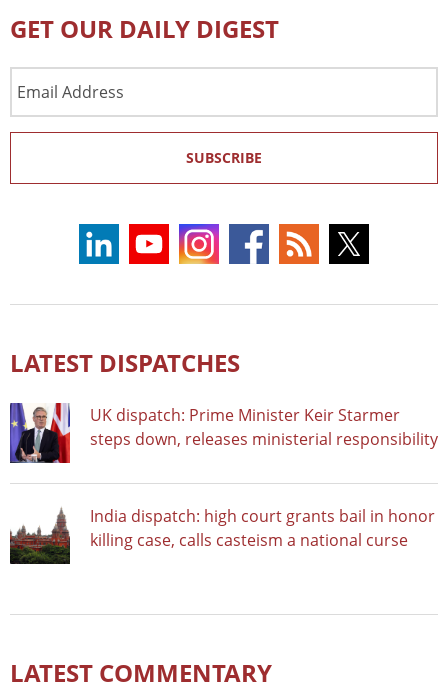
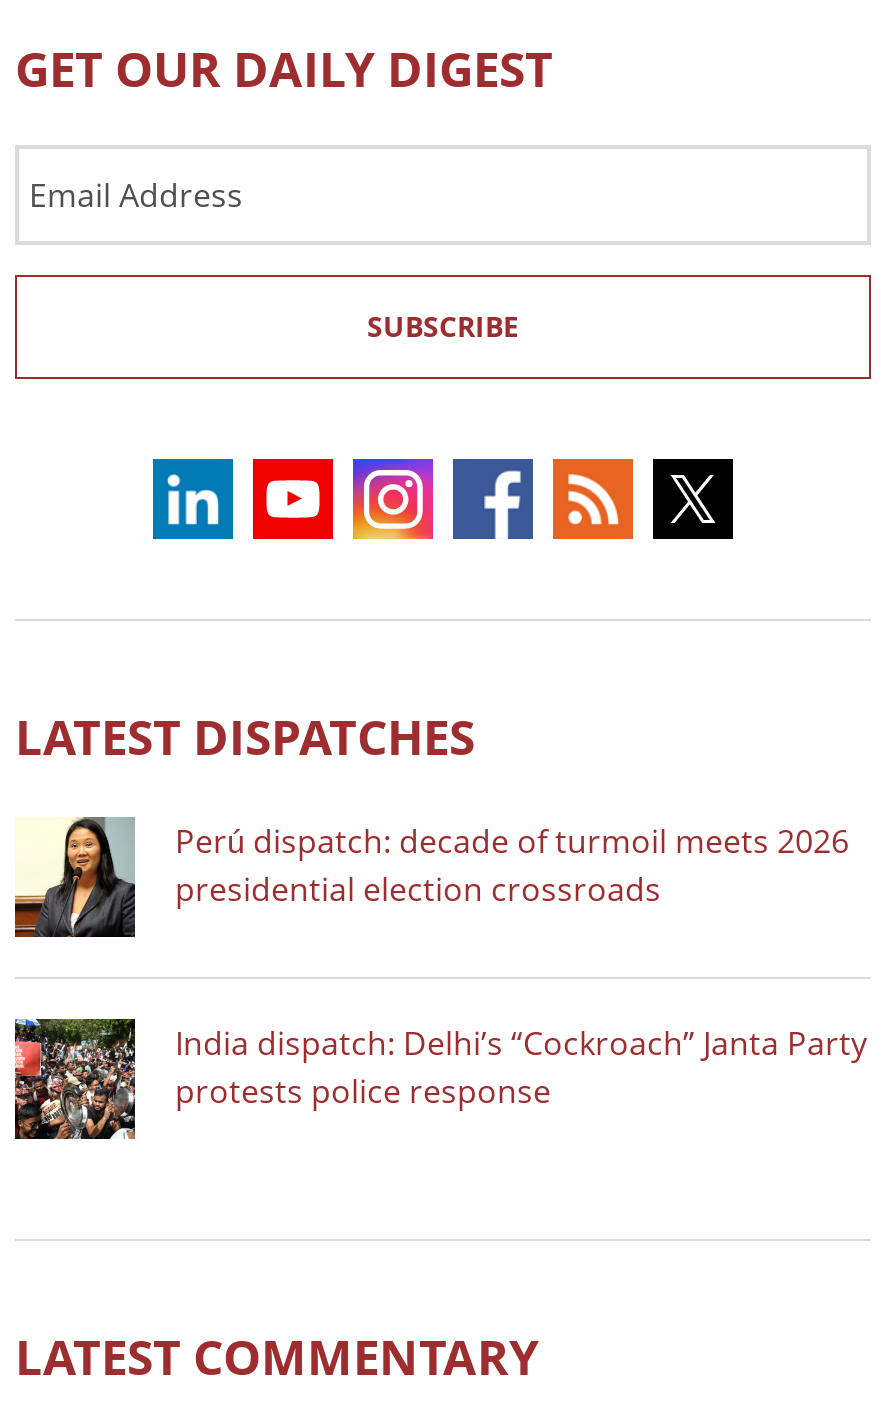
[9,402,438,464] [image] | UK dispatch: Prime Minister Keir Starmer | steps down, releases ministerial responsibility -> [13,815,849,939] [image] | Perú dispatch: decade of turmoil meets 2026 | presidential election crossroads
[10,504,435,565] [image] | India dispatch: high court grants bail in honor | killing case, calls casteism a national curse -> [13,1017,867,1141] [image] | India dispatch: Delhi’s “Cockroach” Janta Party | protests police response

